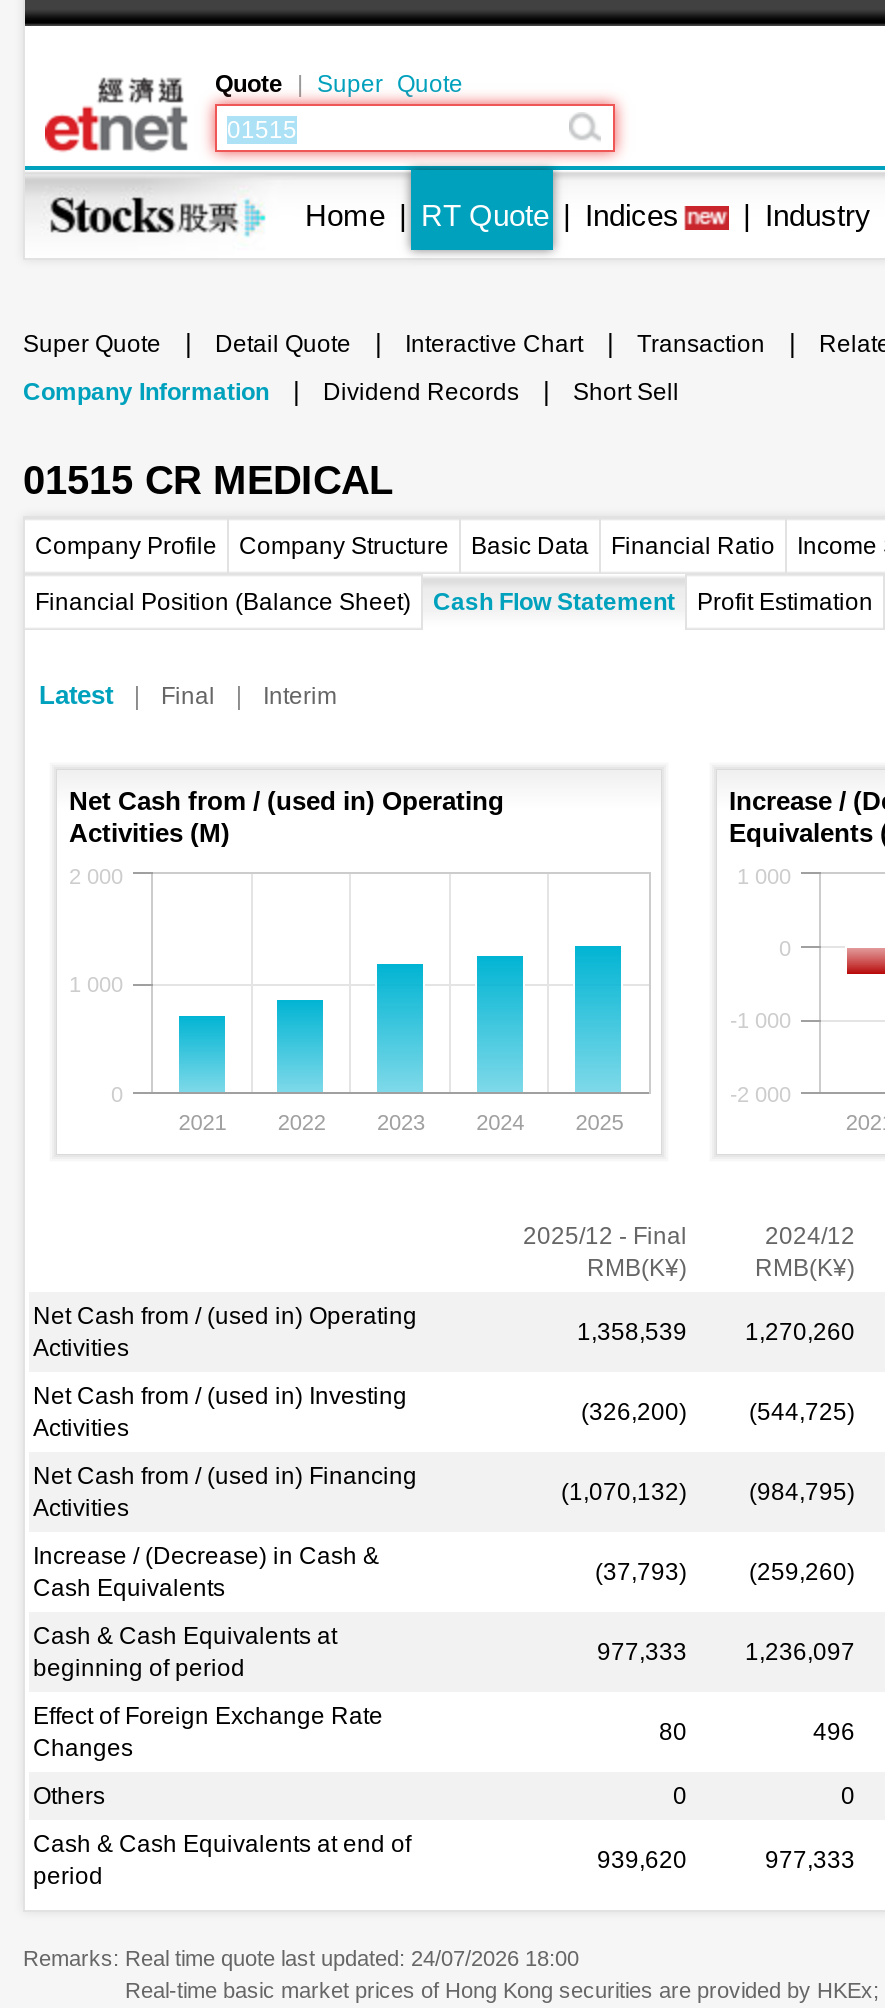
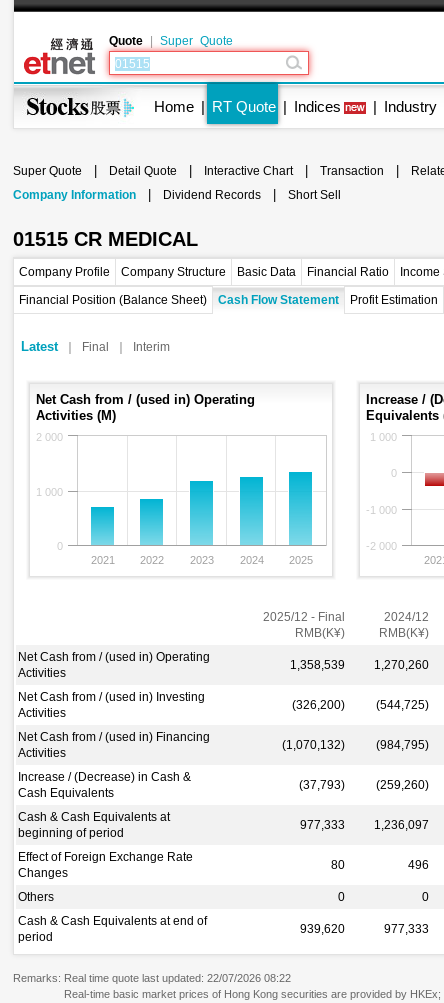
[23,1946,579,1970] Remarks: Real time quote last updated: 24/07/2026 18:00 -> [13,972,291,984] Remarks: Real time quote last updated: 22/07/2026 08:22

